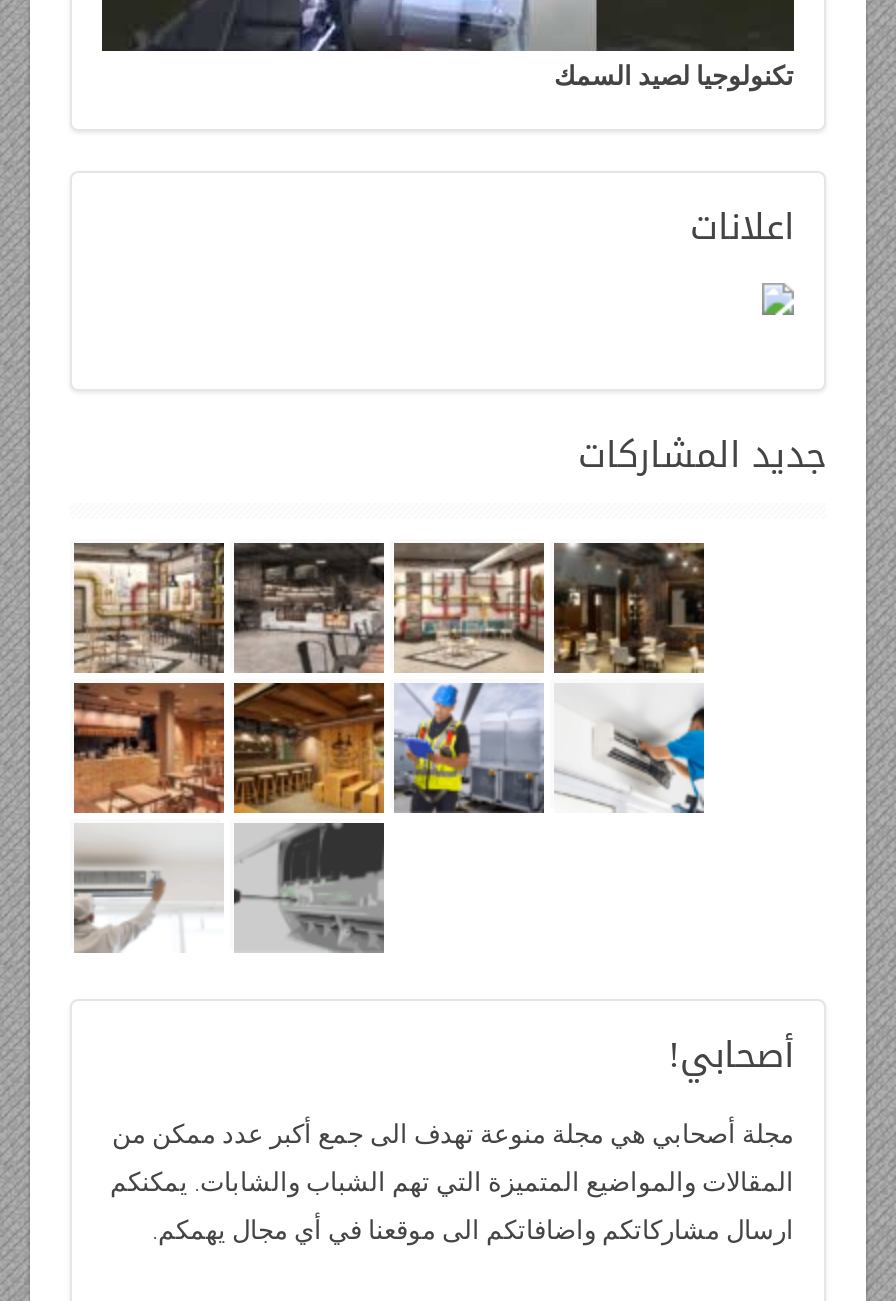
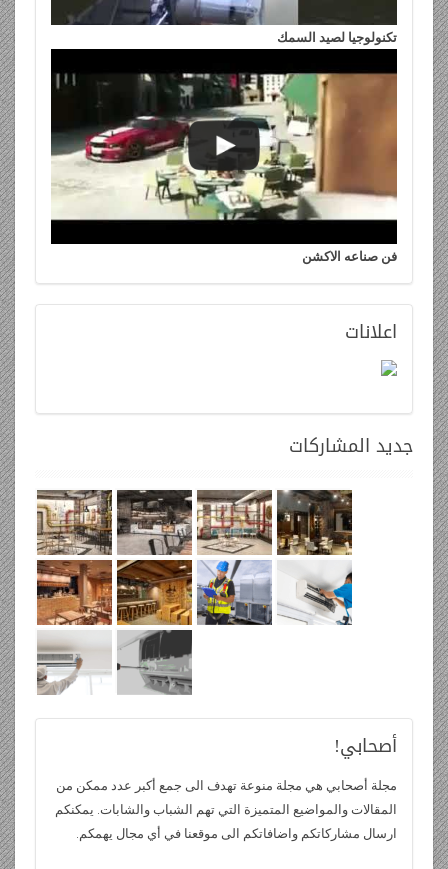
none -> [51,48,398,265] [image] | فن صناعه الاكشن

